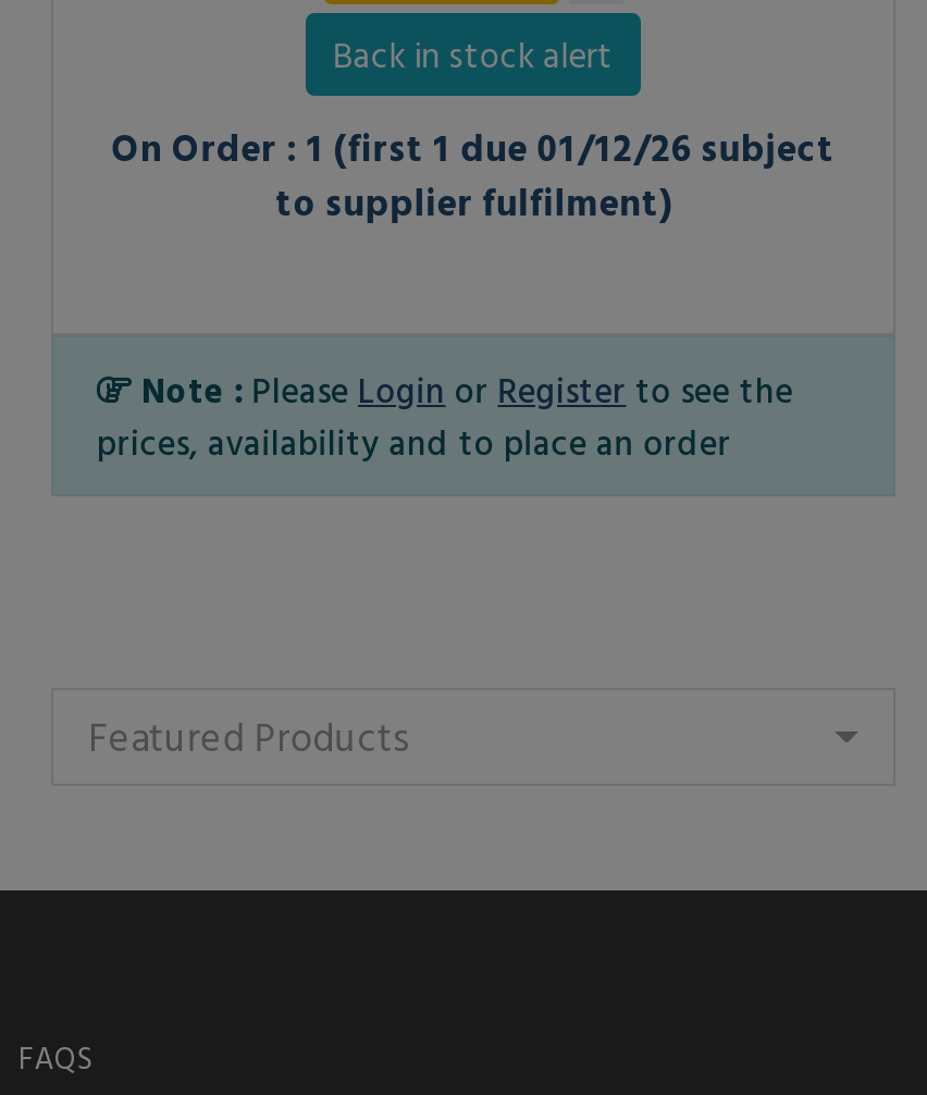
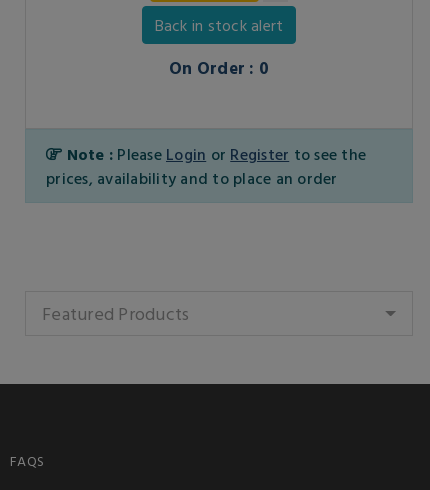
[112,119,835,228] On Order : 1 (first 1 due 01/12/26 subject | to supplier fulfilment) -> [169,55,269,80] On Order : 0

